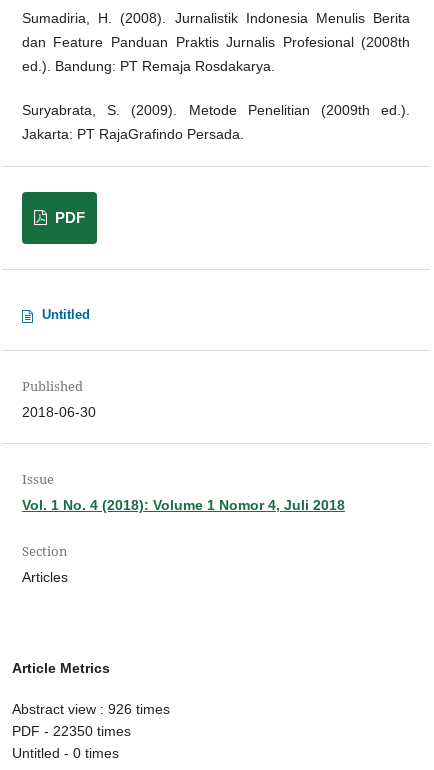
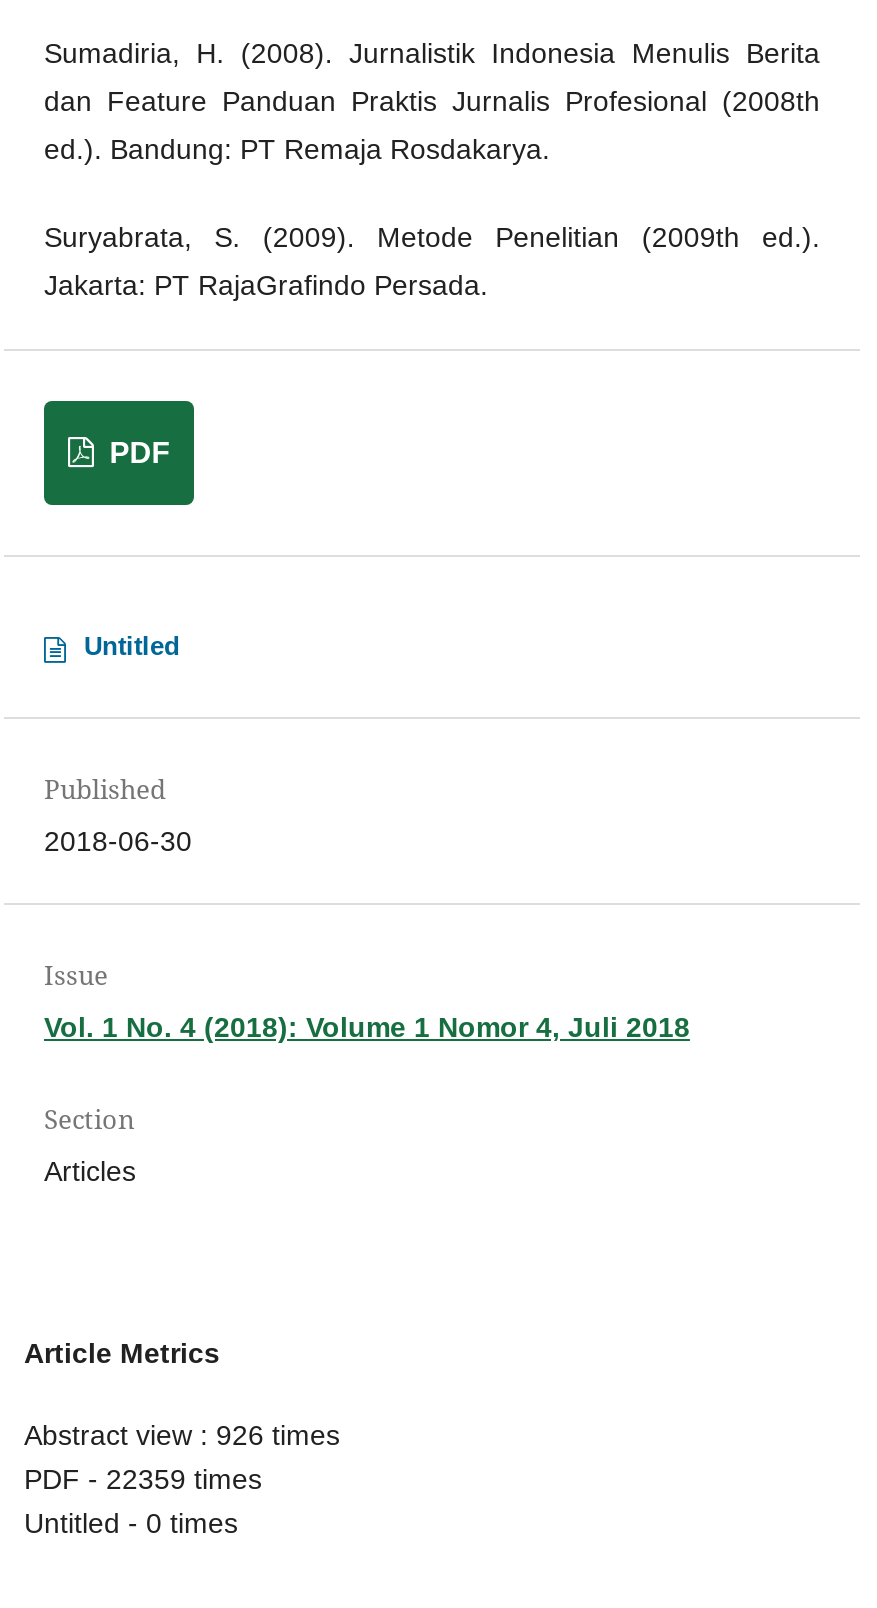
[12,723,131,739] PDF - 22350 times -> [24,1463,262,1495] PDF - 22359 times

